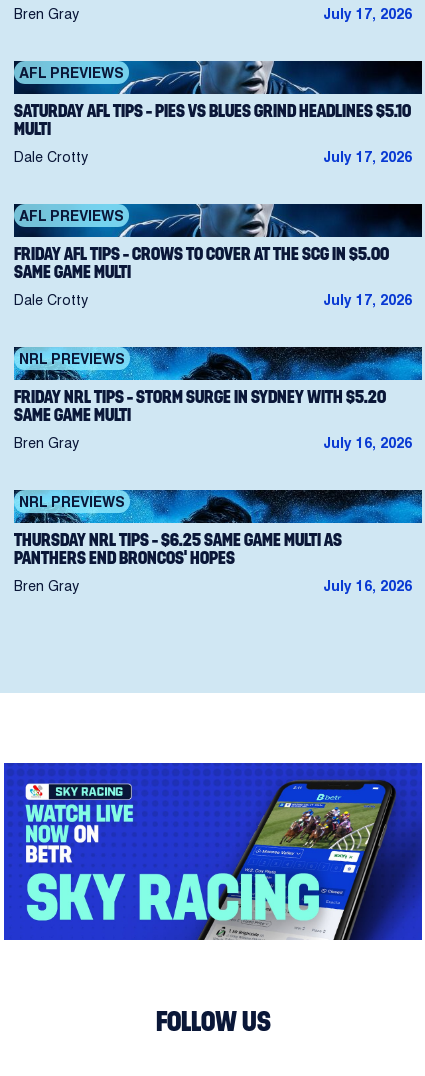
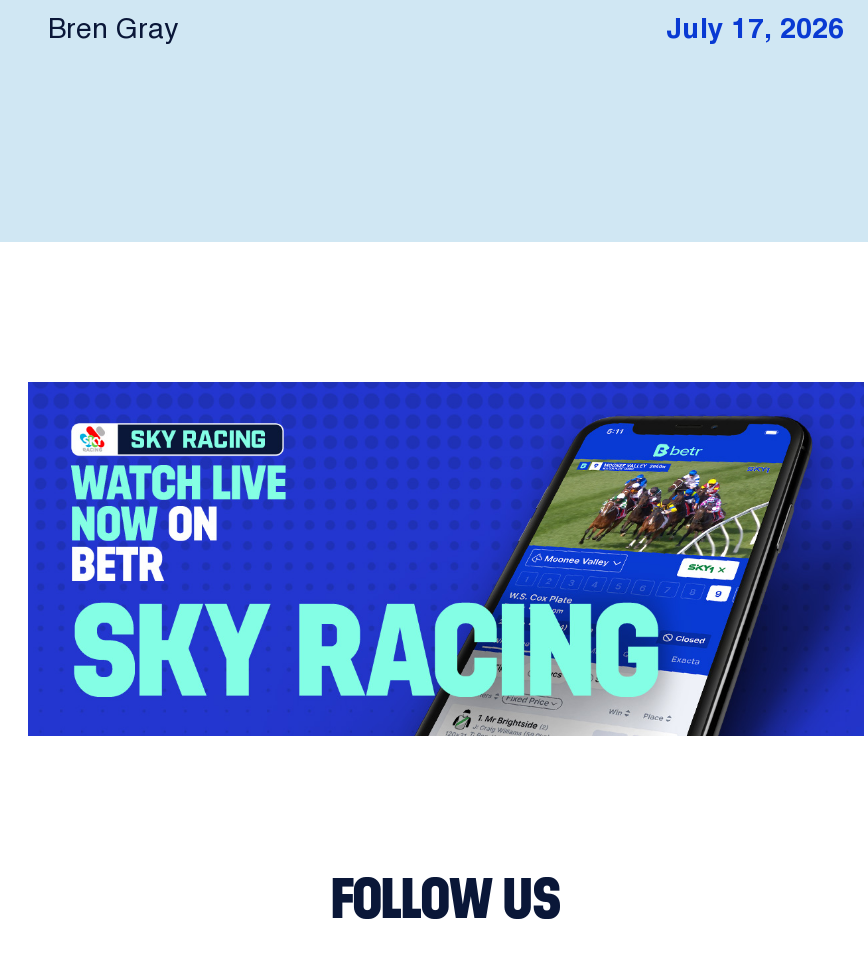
[14,64,412,594] AFL PREVIEWS | SATURDAY AFL TIPS – PIES VS BLUES GRIND HEADLINES $5.10 | MULTI | Dale Crotty | July 17, 2026 | AFL PREVIEWS | FRIDAY AFL TIPS – CROWS TO COVER AT THE SCG IN $5.00 | SAME GAME MULTI | Dale Crotty | July 17, 2026 | NRL PREVIEWS | FRIDAY NRL TIPS – STORM SURGE IN SYDNEY WITH $5.20 | SAME GAME MULTI | Bren Gray | July 16, 2026 | NRL PREVIEWS | THURSDAY NRL TIPS – $6.25 SAME GAME MULTI AS | PANTHERS END BRONCOS’ HOPES | Bren Gray | July 16, 2026 -> none

